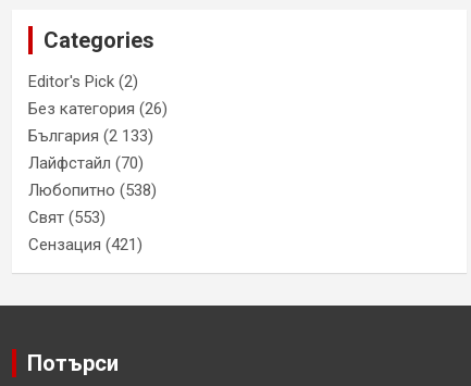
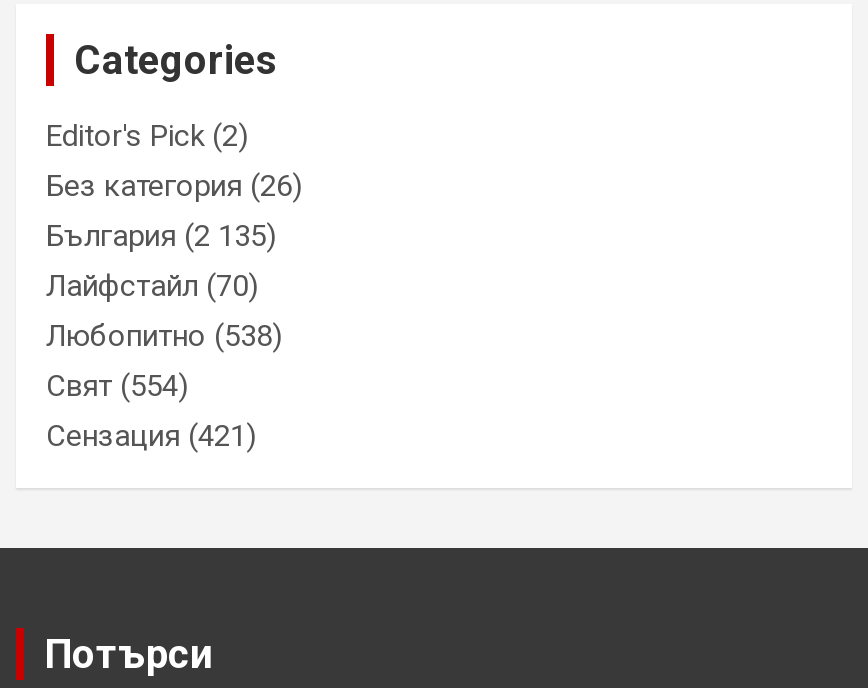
[28,126,153,145] България (2 133) -> [46,218,276,254] България (2 135)
[28,207,106,227] Свят (553) -> [46,368,188,404] Свят (554)

